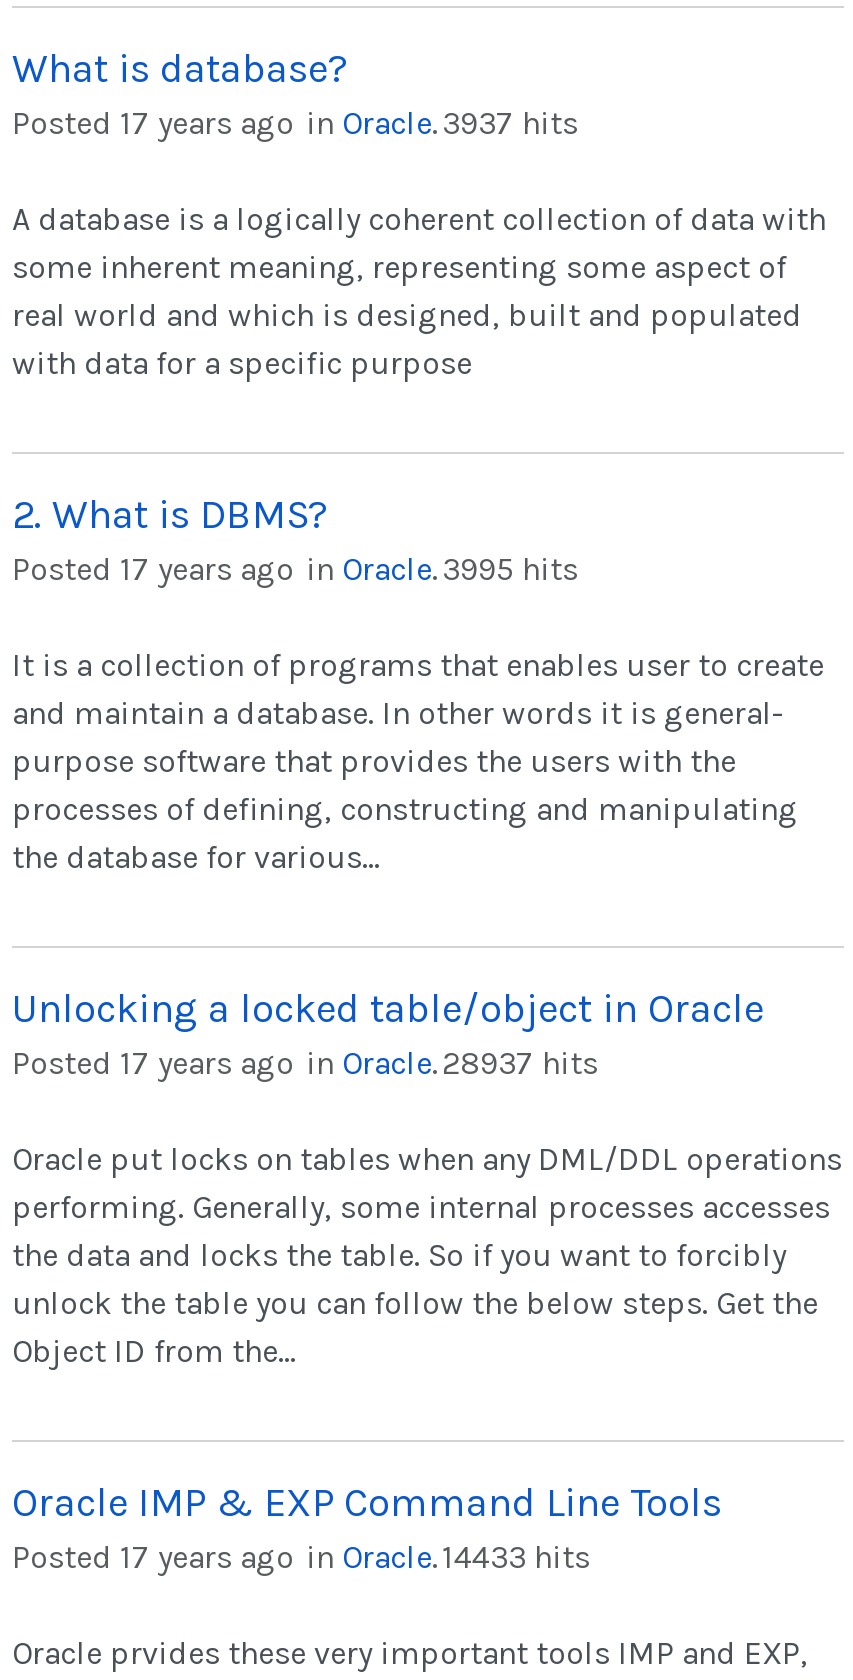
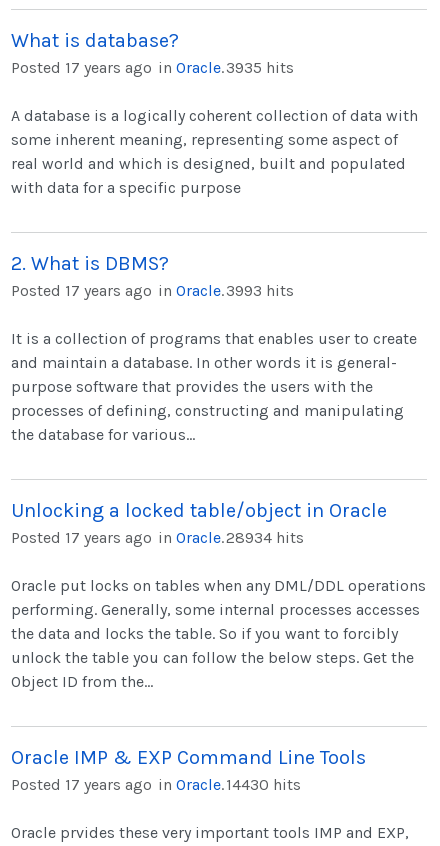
[12,105,578,143] Posted 17 years ago in Oracle. 3937 hits -> [11,58,294,77] Posted 17 years ago in Oracle. 3935 hits
[12,551,578,589] Posted 17 years ago in Oracle. 3995 hits -> [11,281,294,300] Posted 17 years ago in Oracle. 3993 hits
[12,1045,598,1083] Posted 17 years ago in Oracle. 28937 hits -> [11,528,304,547] Posted 17 years ago in Oracle. 28934 hits
[12,1539,590,1577] Posted 17 years ago in Oracle. 14433 hits -> [11,775,301,794] Posted 17 years ago in Oracle. 14430 hits

